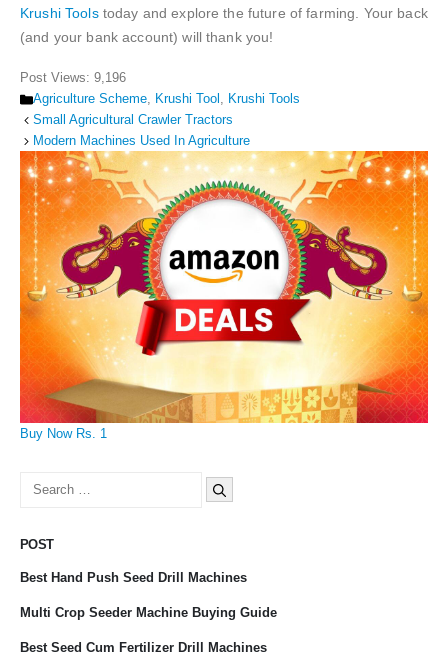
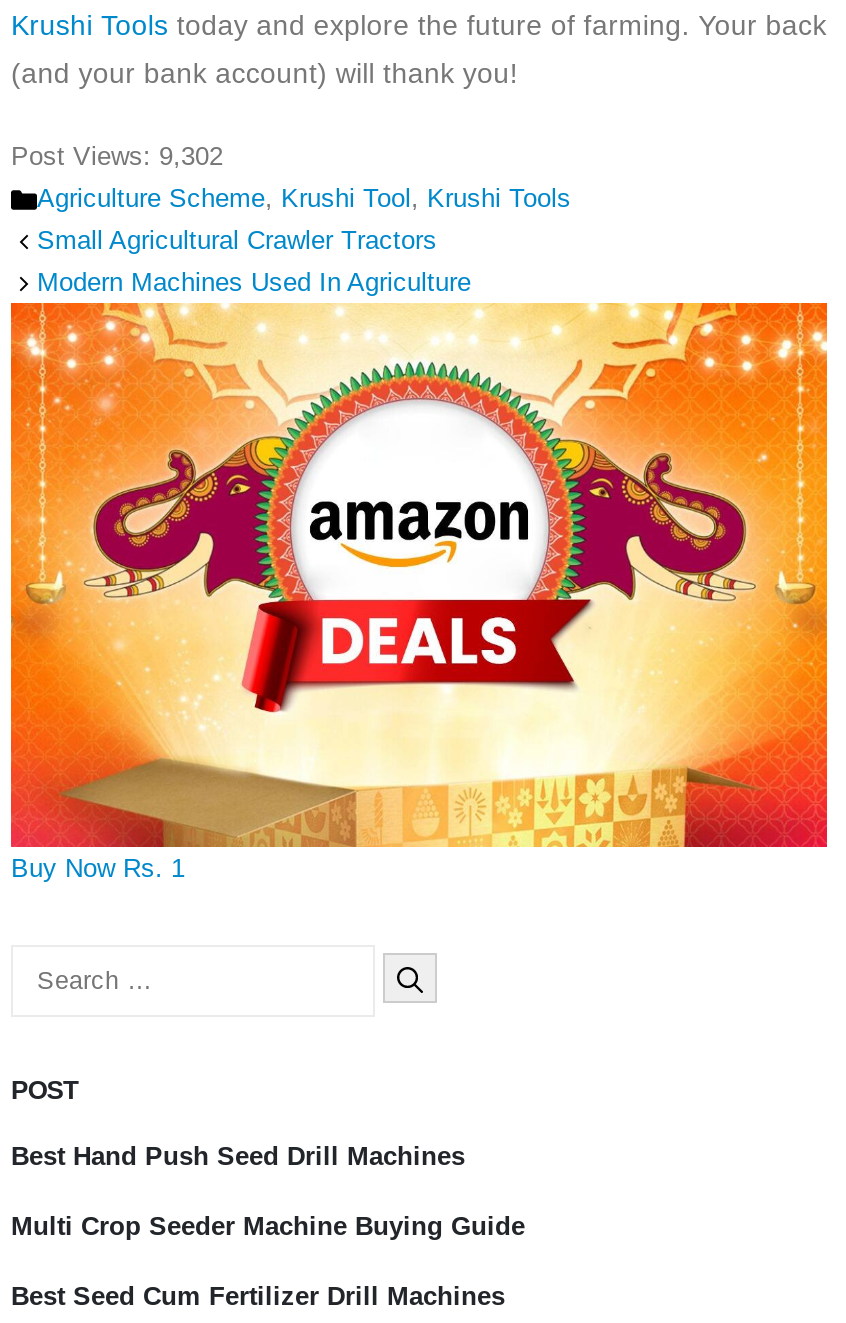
[20,70,126,85] Post Views: 9,196 -> [11,141,223,171] Post Views: 9,302

